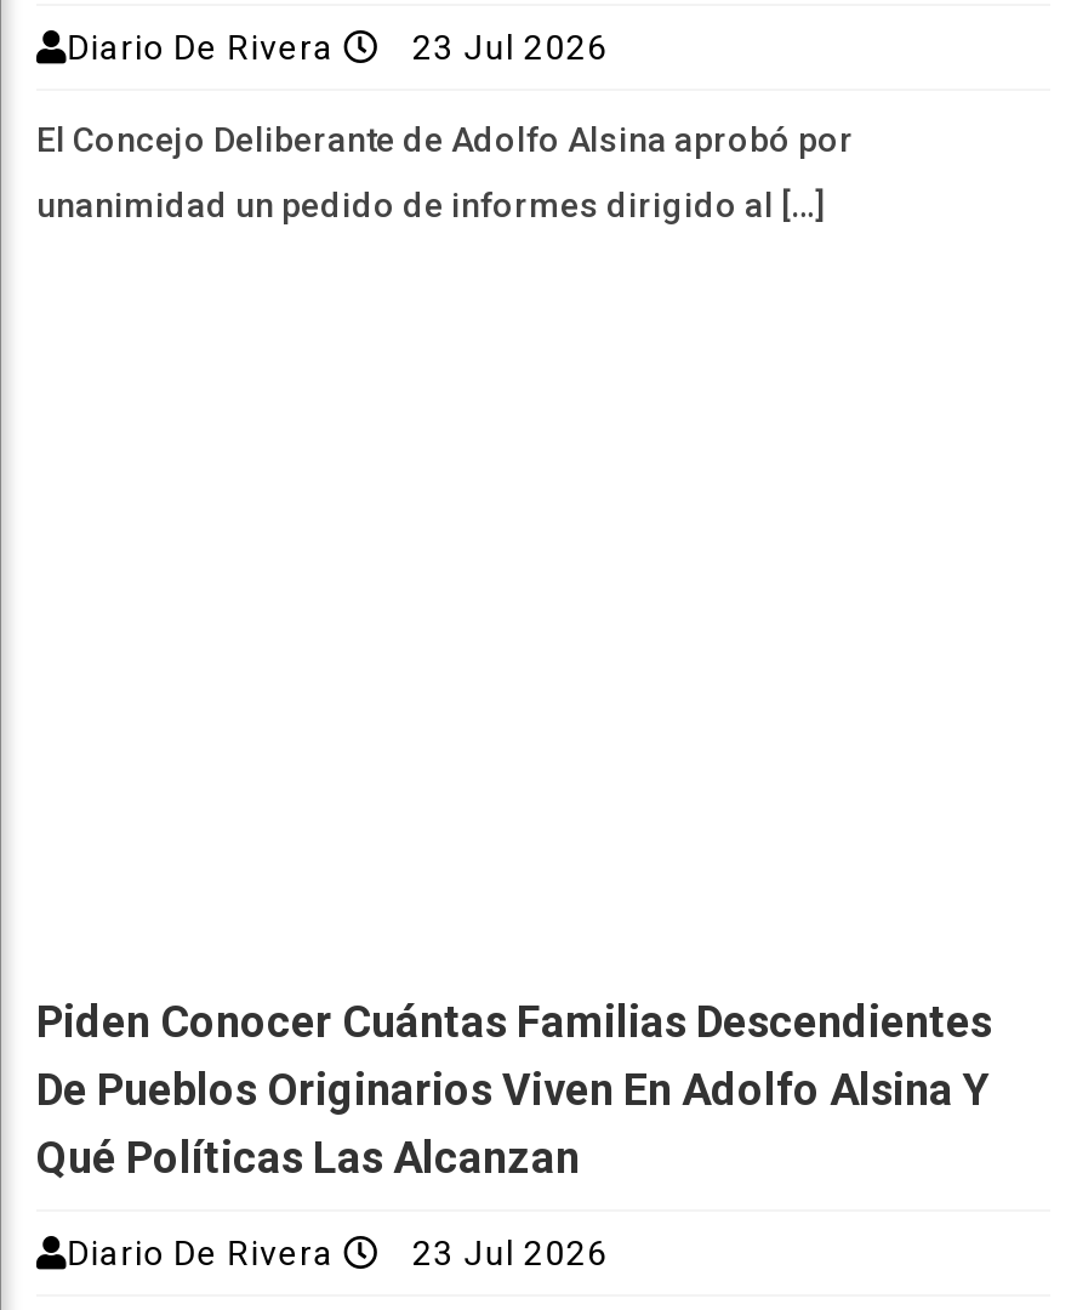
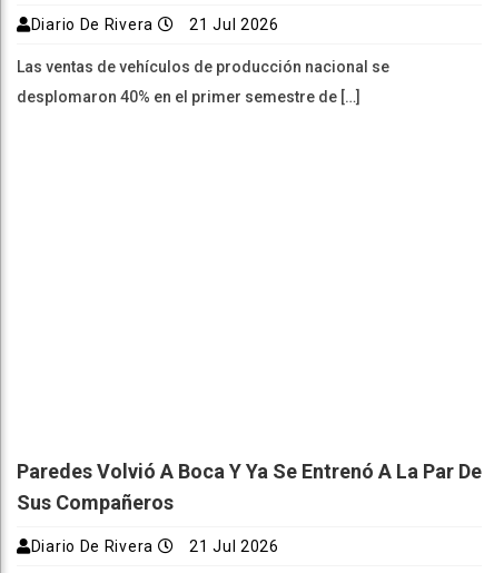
[67,29,608,68] Diario De Rivera 23 Jul 2026 -> [31,15,279,33] Diario De Rivera 21 Jul 2026
[36,121,854,160] El Concejo Deliberante de Adolfo Alsina aprobó por -> [17,58,389,76] Las ventas de vehículos de producción nacional se
[36,187,825,225] unanimidad un pedido de informes dirigido al […] -> [17,88,360,106] desplomaron 40% en el primer semestre de […]
[36,996,992,1183] Piden Conocer Cuántas Familias Descendientes | De Pueblos Originarios Viven En Adolfo Alsina Y | Qué Políticas Las Alcanzan -> [17,459,482,514] Paredes Volvió A Boca Y Ya Se Entrenó A La Par De | Sus Compañeros
[67,1234,608,1273] Diario De Rivera 23 Jul 2026 -> [31,537,279,555] Diario De Rivera 21 Jul 2026

